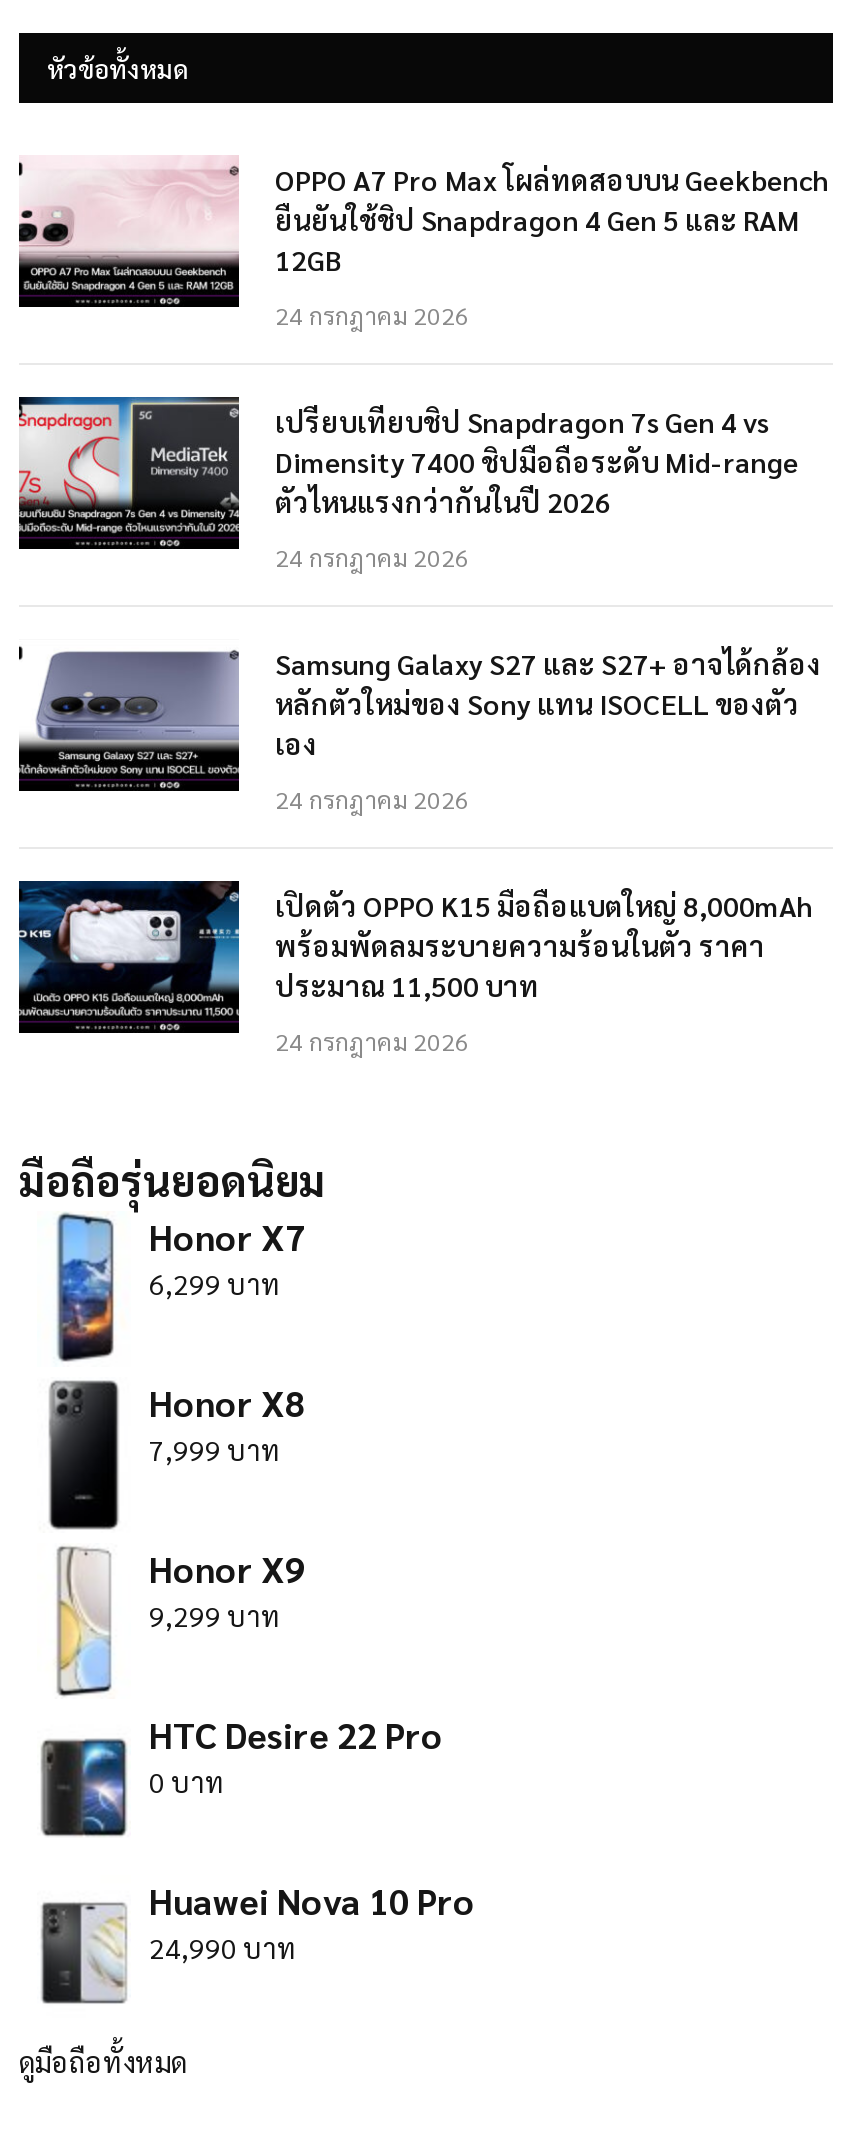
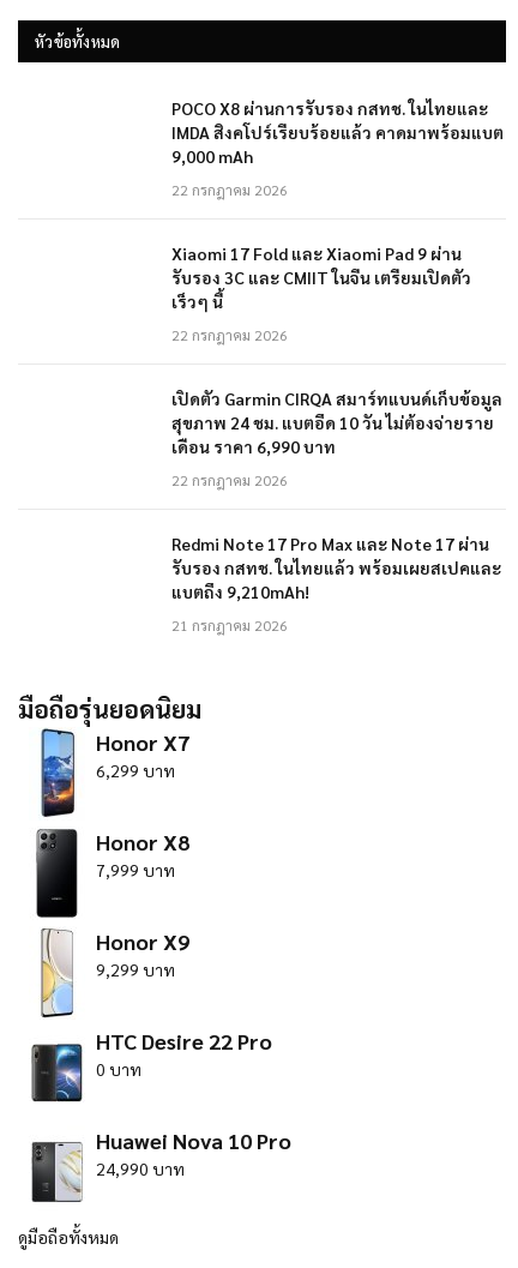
[17,157,241,309] [image] -> none
[275,161,829,277] OPPO A7 Pro Max โผล่ทดสอบบน Geekbench | ยืนยันใช้ชิป Snapdragon 4 Gen 5 และ RAM | 12GB -> [171,97,504,167] POCO X8 ผ่านการรับรอง กสทช. ในไทยและ | IMDA สิงคโปร์เรียบร้อยแล้ว คาดมาพร้อมแบต | 9,000 mAh
[275,299,469,331] 24 กรกฎาคม 2026 -> [171,180,288,199] 22 กรกฎาคม 2026
[17,395,241,551] [image] -> none
[275,403,799,519] เปรียบเทียบชิป Snapdragon 7s Gen 4 vs | Dimensity 7400 ชิปมือถือระดับ Mid-range | ตัวไหนแรงกว่ากันในปี 2026 -> [171,242,471,312] Xiaomi 17 Fold และ Xiaomi Pad 9 ผ่าน | รับรอง 3C และ CMIIT ในจีน เตรียมเปิดตัว | เร็วๆ นี้
[275,541,469,573] 24 กรกฎาคม 2026 -> [171,325,288,344] 22 กรกฎาคม 2026
[17,645,241,793] [image] -> none
[275,645,821,761] Samsung Galaxy S27 และ S27+ อาจได้กล้อง | หลักตัวใหม่ของ Sony แทน ISOCELL ของตัว | เอง -> [171,388,502,457] เปิดตัว Garmin CIRQA สมาร์ทแบนด์เก็บข้อมูล | สุขภาพ 24 ชม. แบตอึด 10 วัน ไม่ต้องจ่ายราย | เดือน ราคา 6,990 บาท
[275,783,469,815] 24 กรกฎาคม 2026 -> [171,470,288,490] 22 กรกฎาคม 2026
[17,879,241,1035] [image] -> none
[275,887,813,1003] เปิดตัว OPPO K15 มือถือแบตใหญ่ 8,000mAh | พร้อมพัดลมระบายความร้อนในตัว ราคา | ประมาณ 11,500 บาท -> [171,533,501,602] Redmi Note 17 Pro Max และ Note 17 ผ่าน | รับรอง กสทช. ในไทยแล้ว พร้อมเผยสเปคและ | แบตถึง 9,210mAh!
[275,1025,469,1057] 24 กรกฎาคม 2026 -> [171,616,288,635] 21 กรกฎาคม 2026

